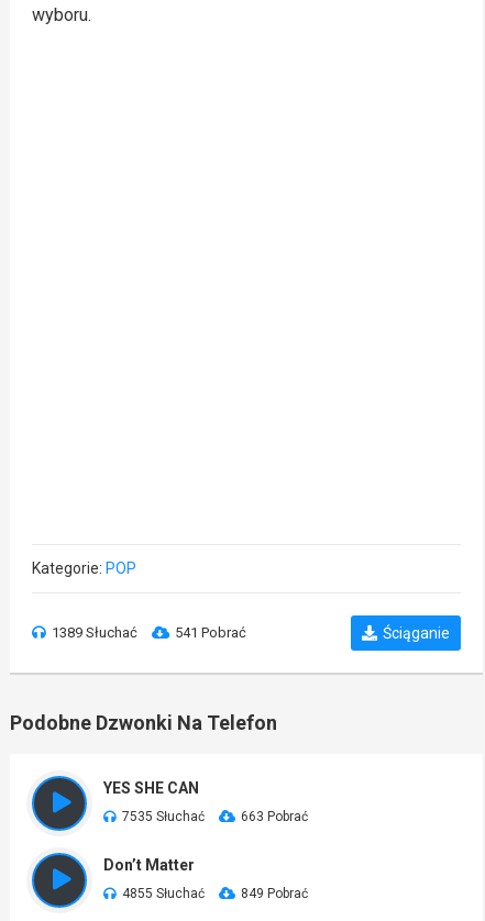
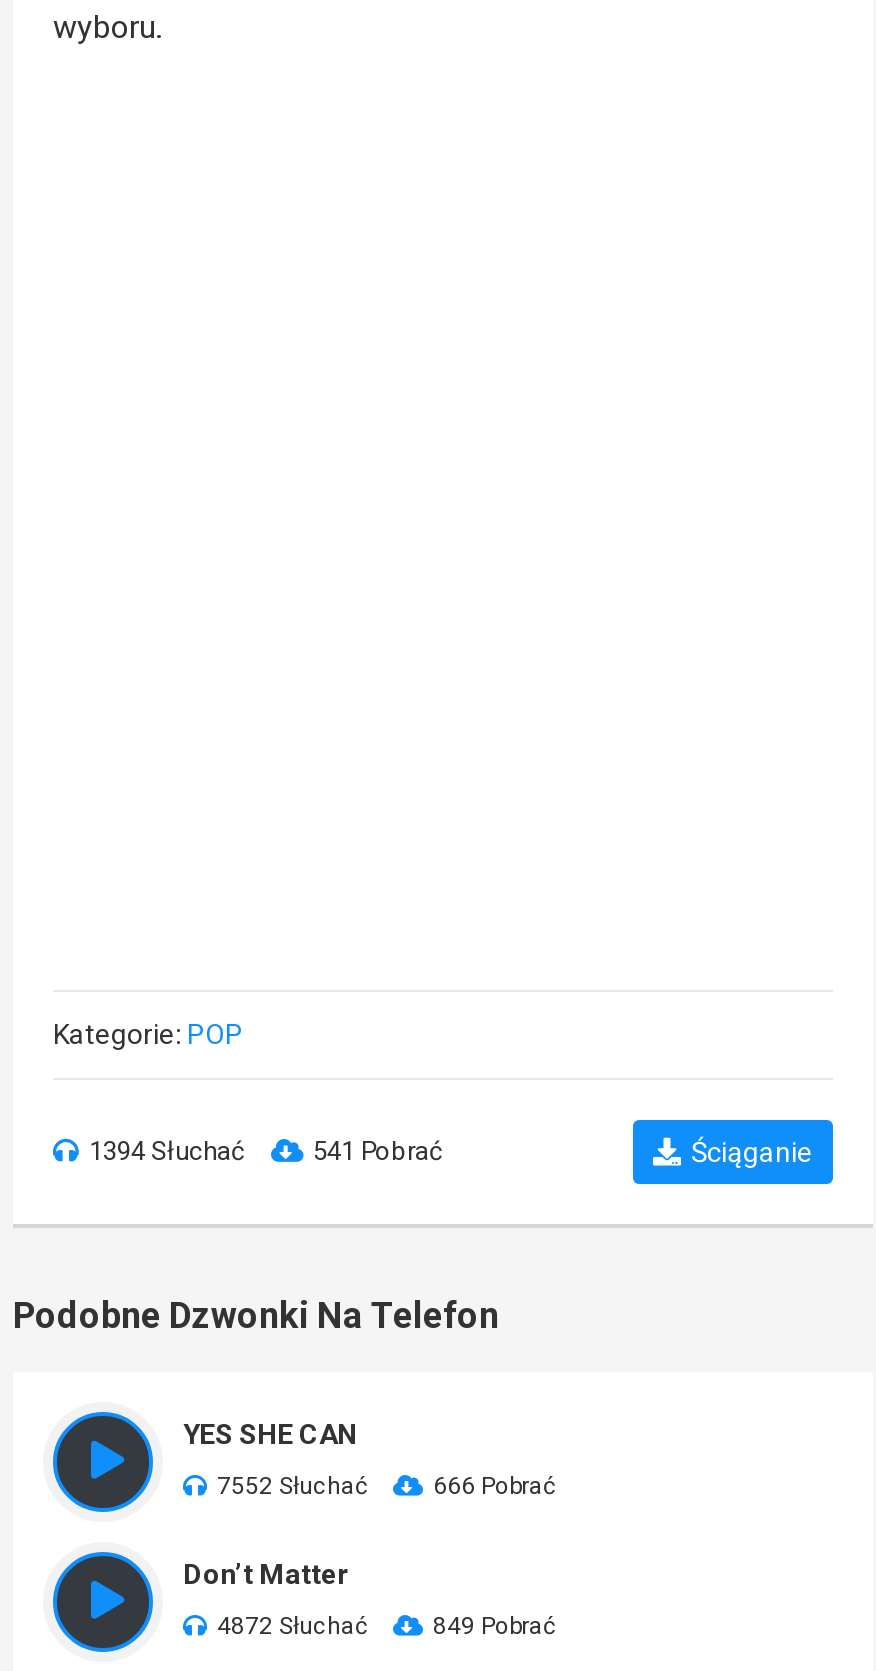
[52,624,137,641] 1389 Słuchać -> [89,1136,245,1166] 1394 Słuchać
[122,809,205,824] 7535 Słuchać -> [217,1472,367,1500] 7552 Słuchać
[241,809,308,824] 663 Pobrać -> [433,1472,555,1500] 666 Pobrać
[122,886,205,901] 4855 Słuchać -> [217,1612,367,1640] 4872 Słuchać

